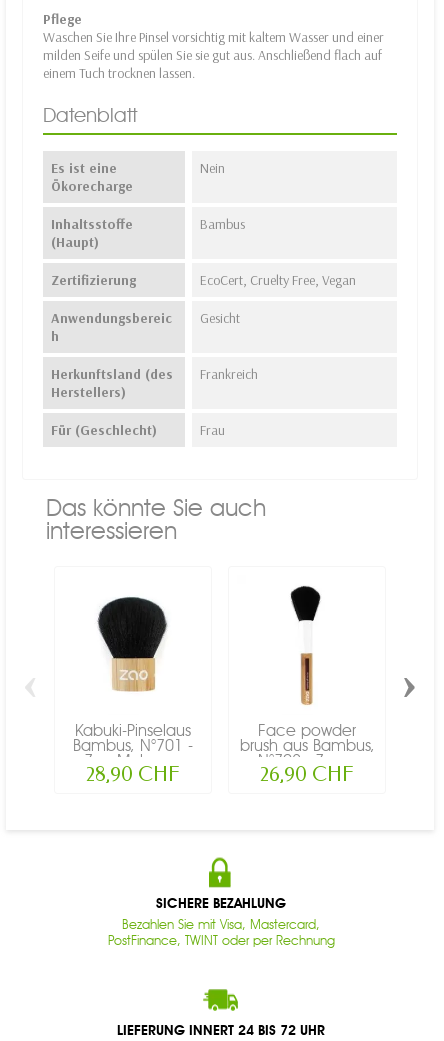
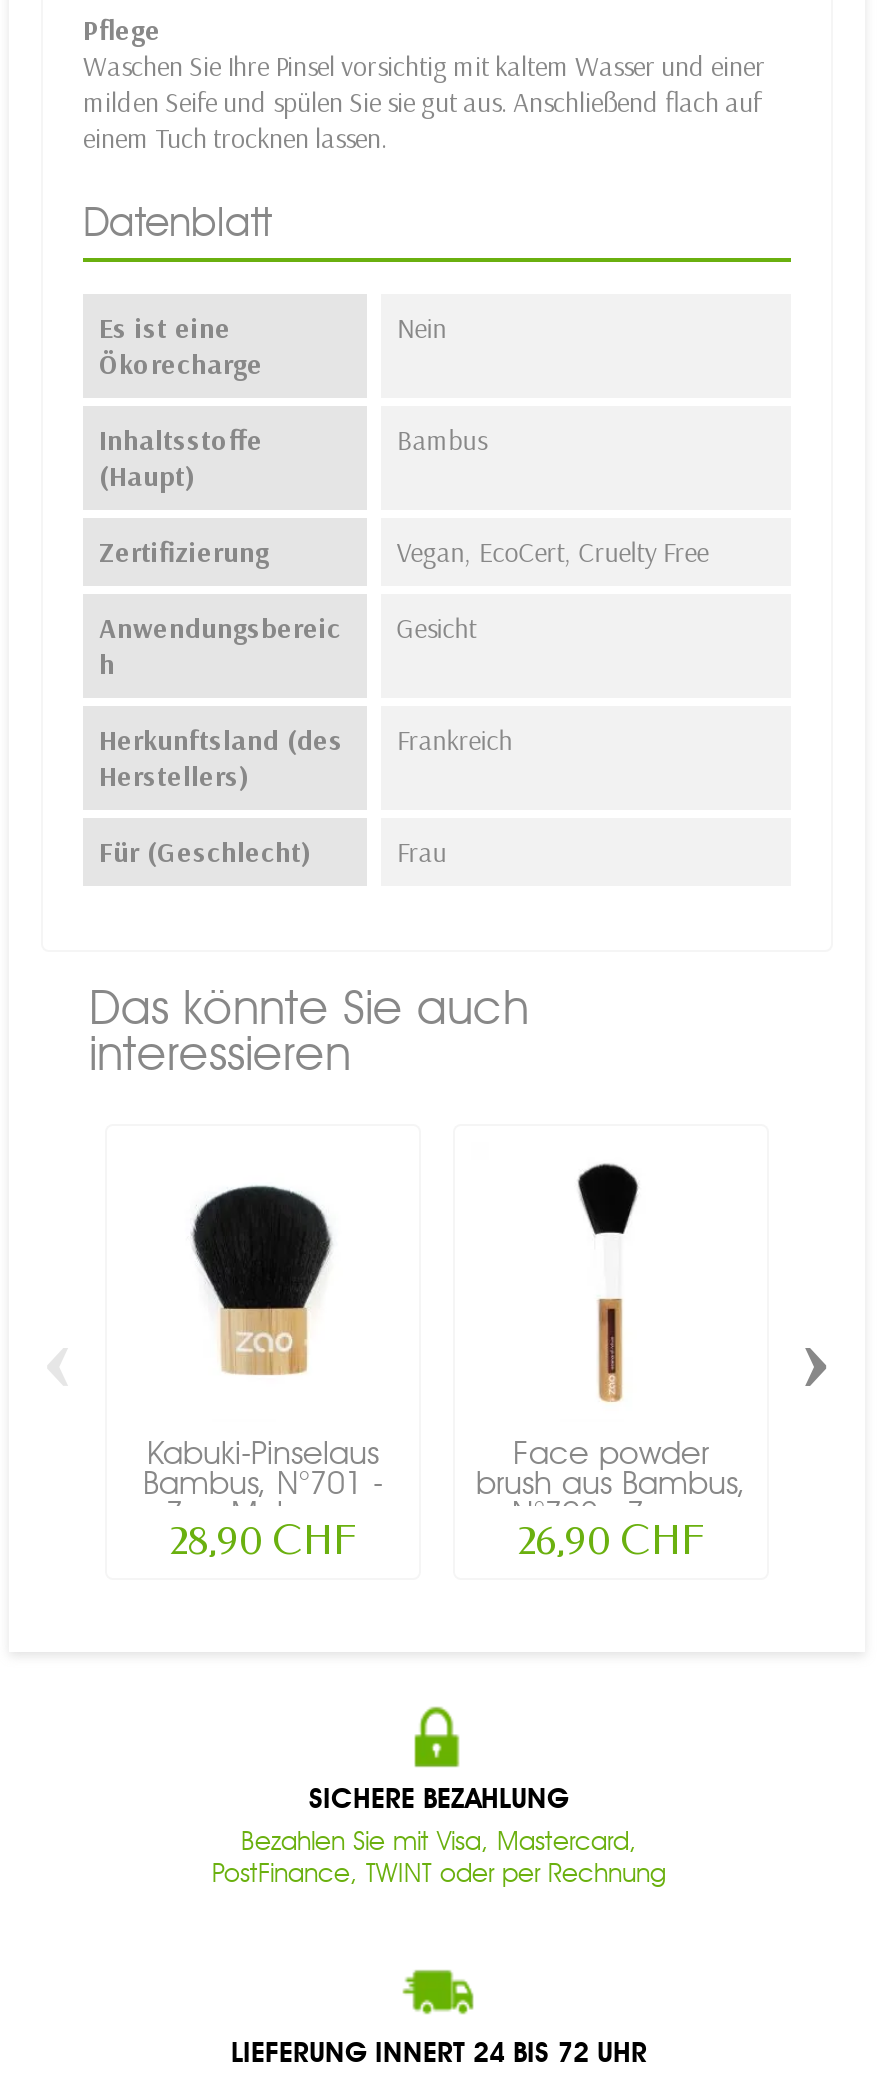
[200,271,356,289] EcoCert, Cruelty Free, Vegan -> [396,535,708,571] Vegan, EcoCert, Cruelty Free

